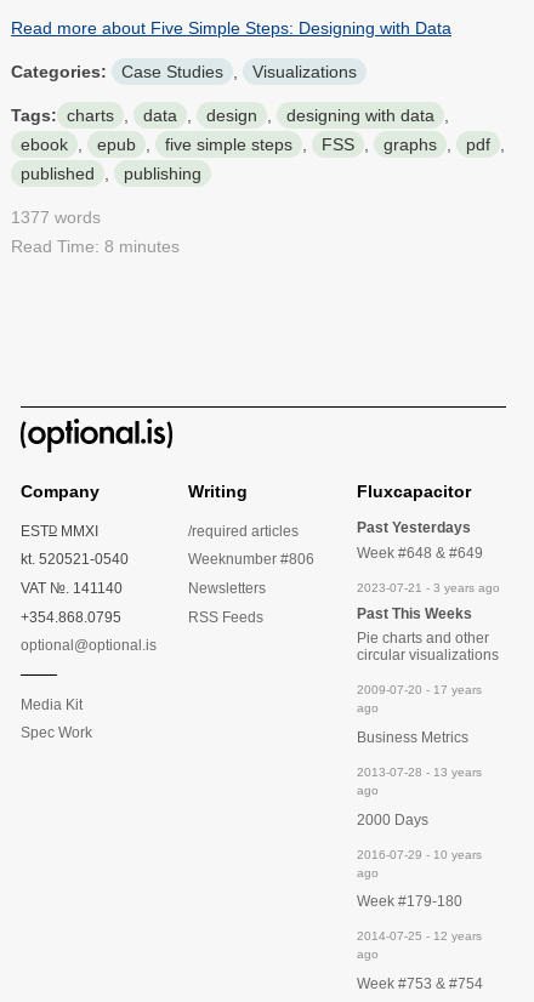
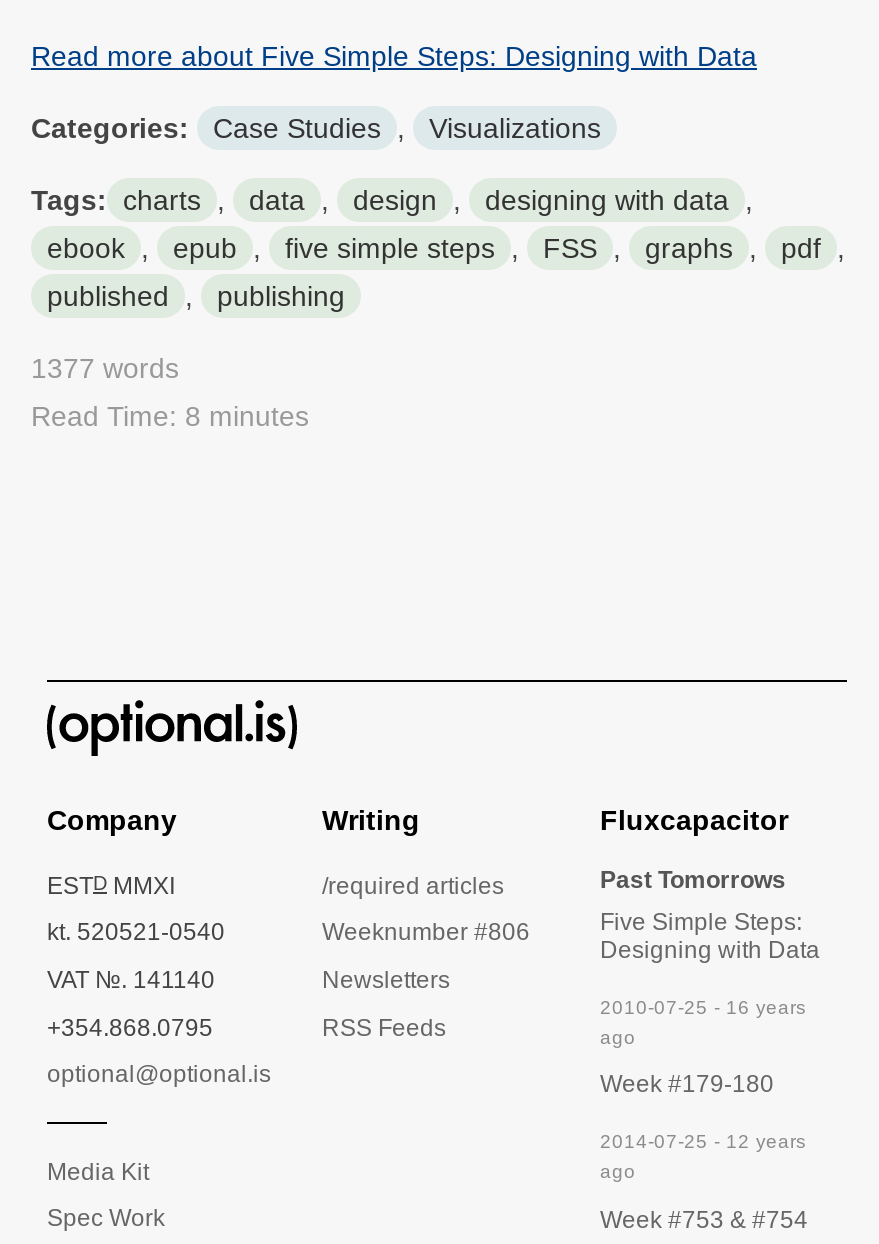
[356,519,499,861] Past Yesterdays | Week #648 & #649 | 2023-07-21 - 3 years ago | Past This Weeks | Pie charts and other | circular visualizations | 2009-07-20 - 17 years | ago | Business Metrics | 2013-07-28 - 13 years | ago | 2000 Days | 2016-07-29 - 10 years -> [600,866,820,1018] Past Tomorrows | Five Simple Steps: | Designing with Data | 2010-07-25 - 16 years

